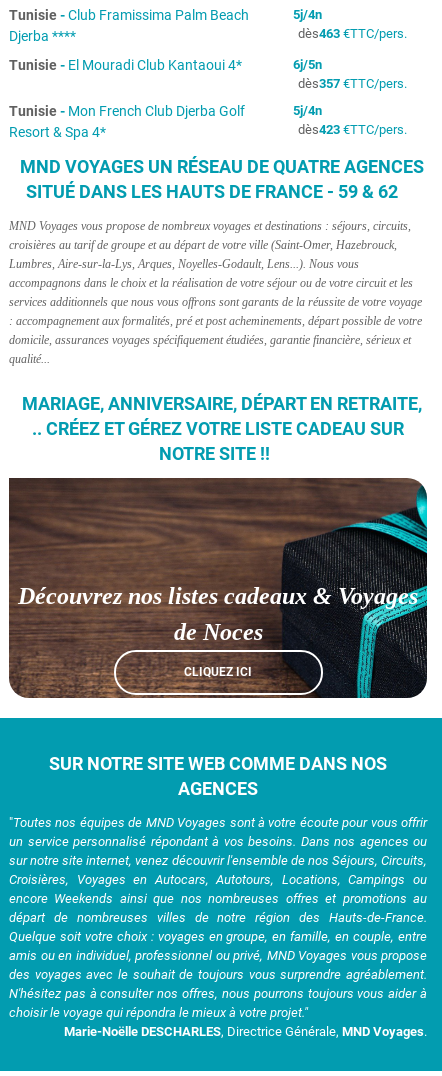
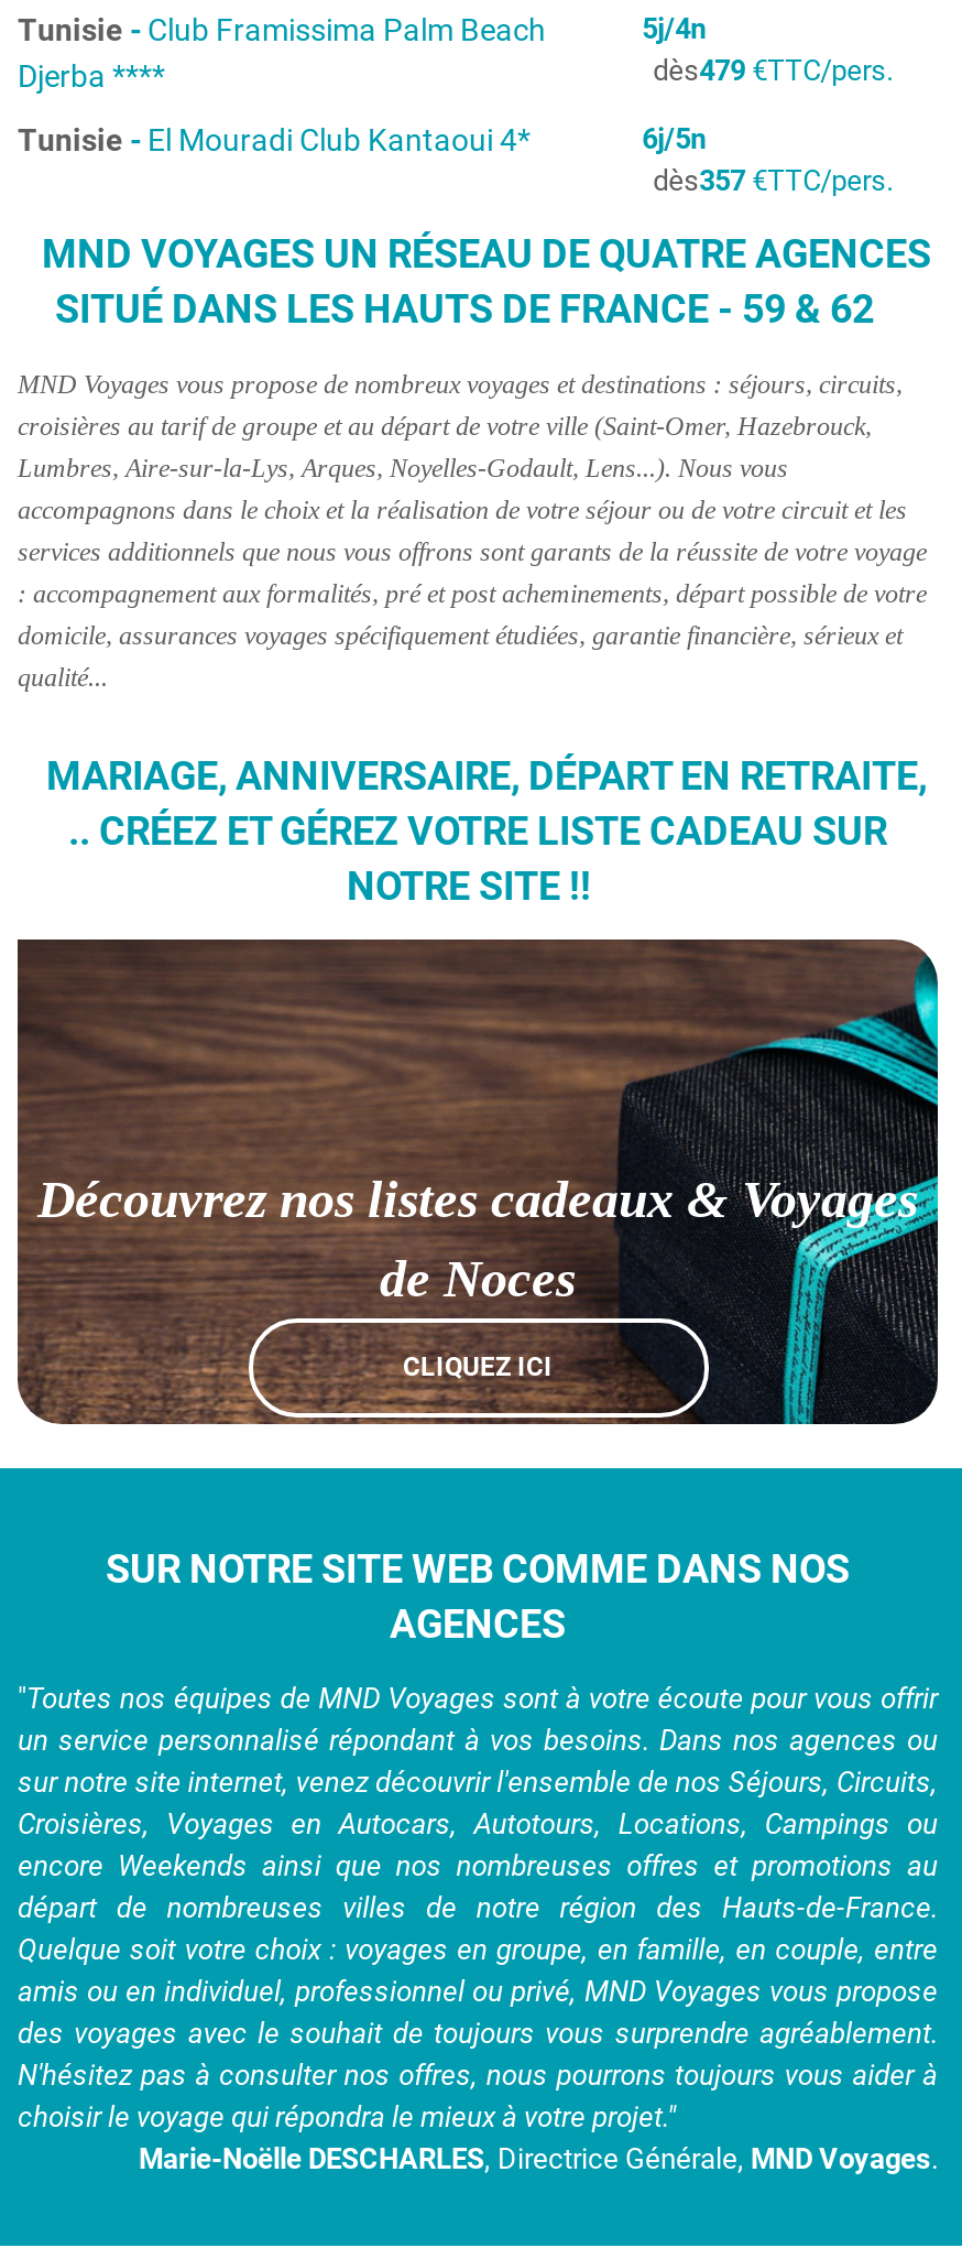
[298,26,407,41] dès463 €TTC/pers. -> [653,54,893,87] dès479 €TTC/pers.
[9,103,245,140] Tunisie - Mon French Club Djerba Golf | Resort & Spa 4* -> none
[293,103,407,137] 5j/4n | dès423 €TTC/pers. -> none

